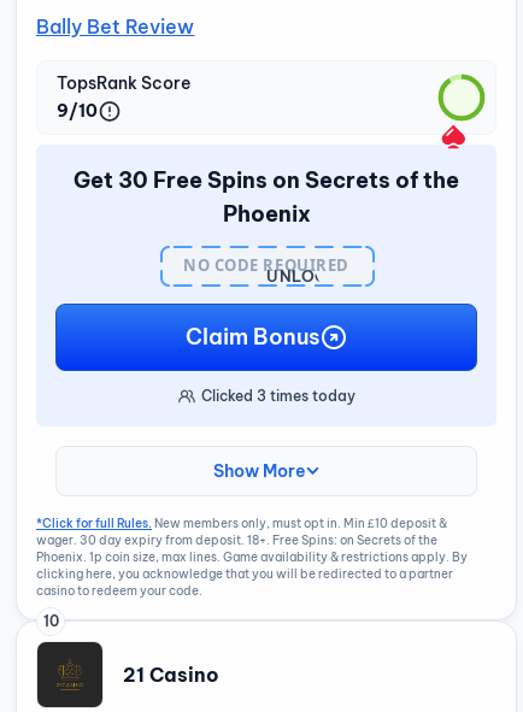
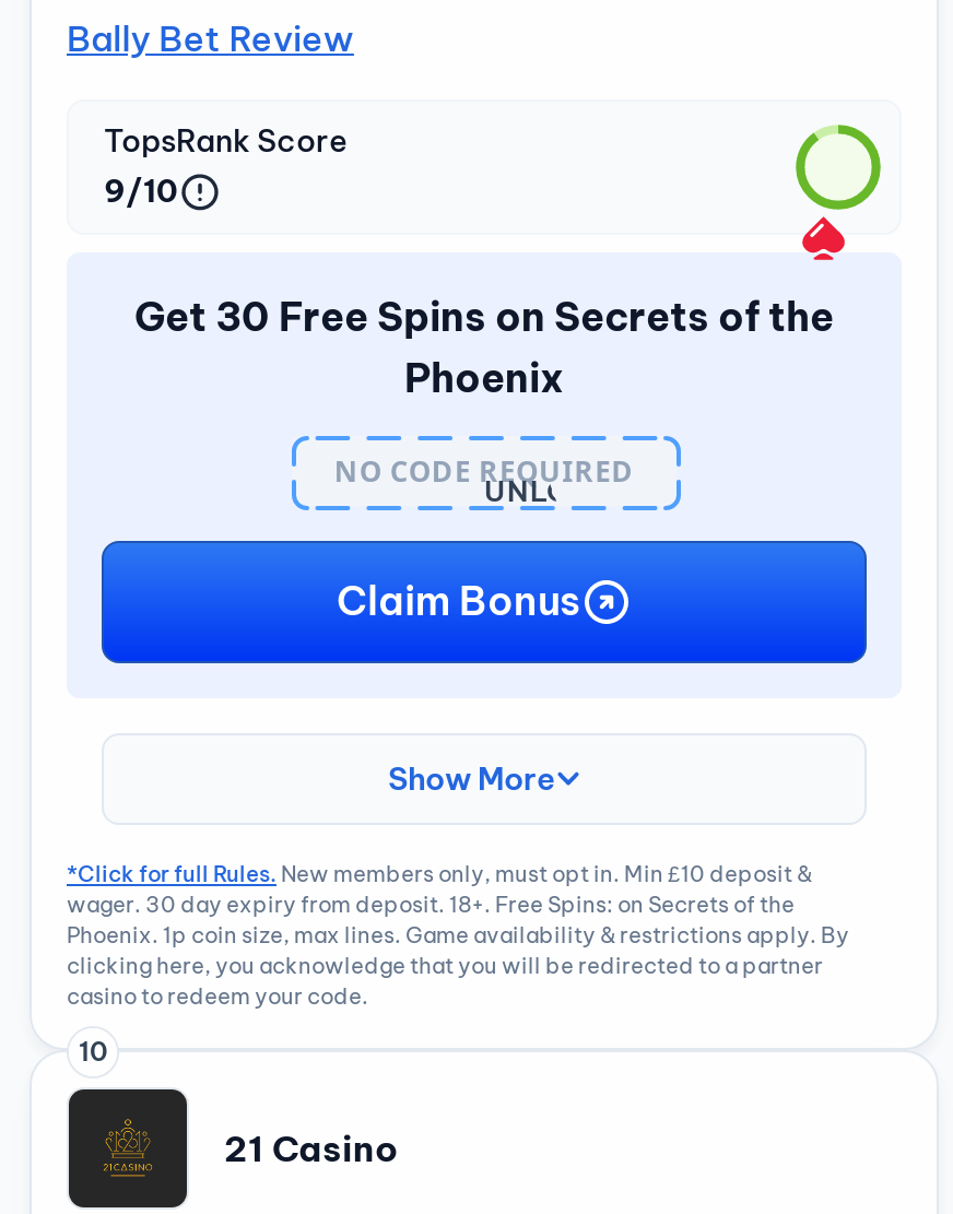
[201,387,355,405] Clicked 3 times today -> none

